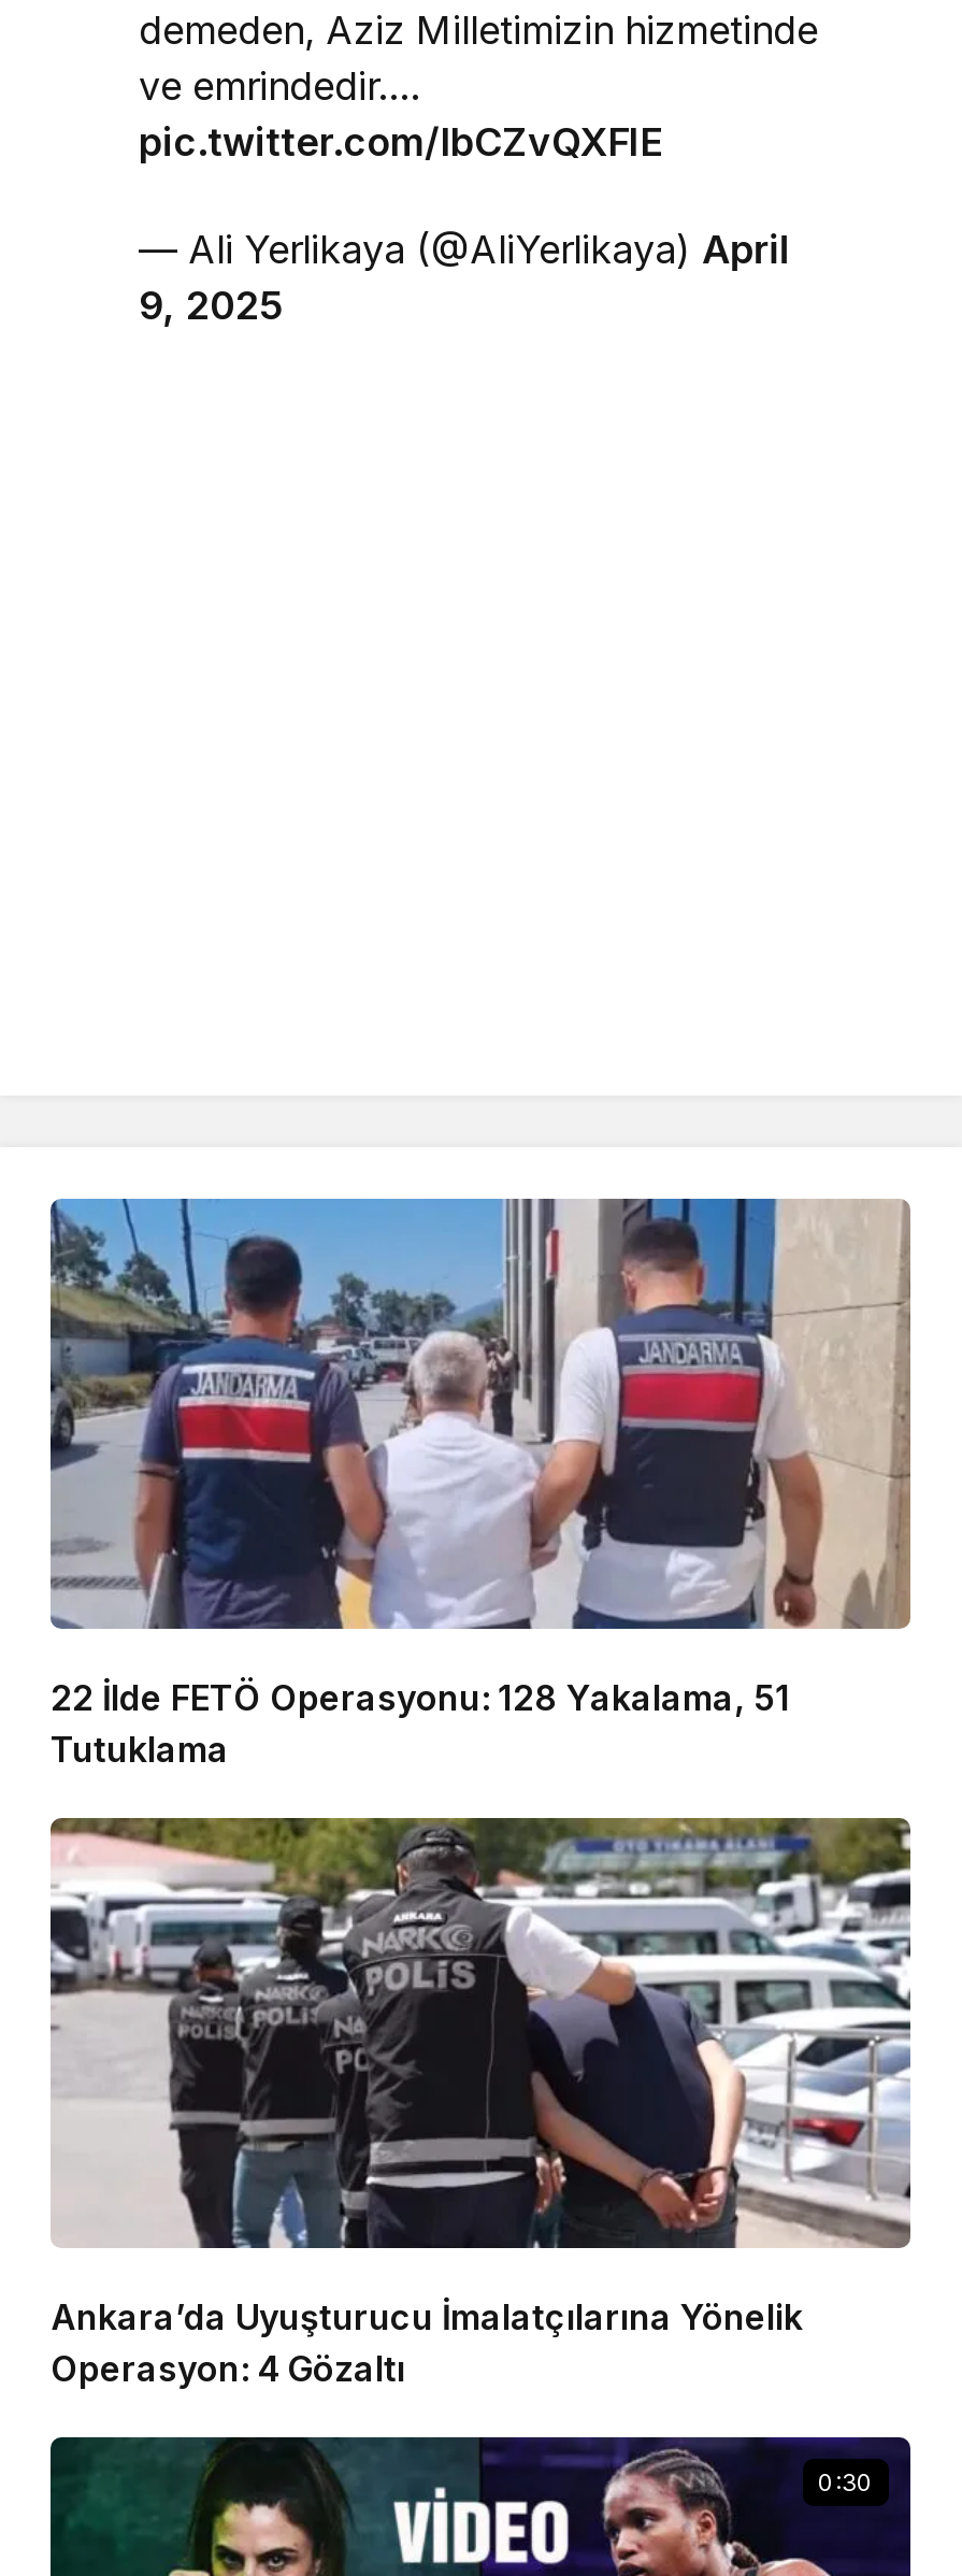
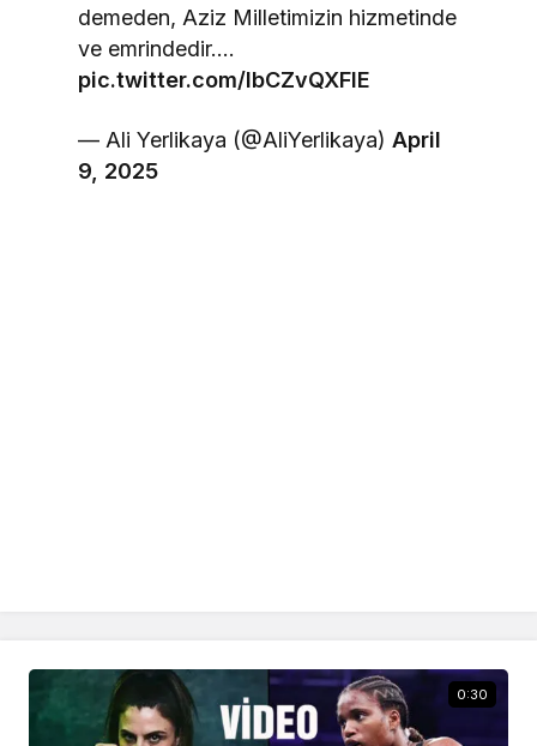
[48,1198,913,1771] [image] | 22 İlde FETÖ Operasyonu: 128 Yakalama, 51 | Tutuklama -> none
[48,1815,913,2390] [image] | Ankara’da Uyuşturucu İmalatçılarına Yönelik | Operasyon: 4 Gözaltı -> none

